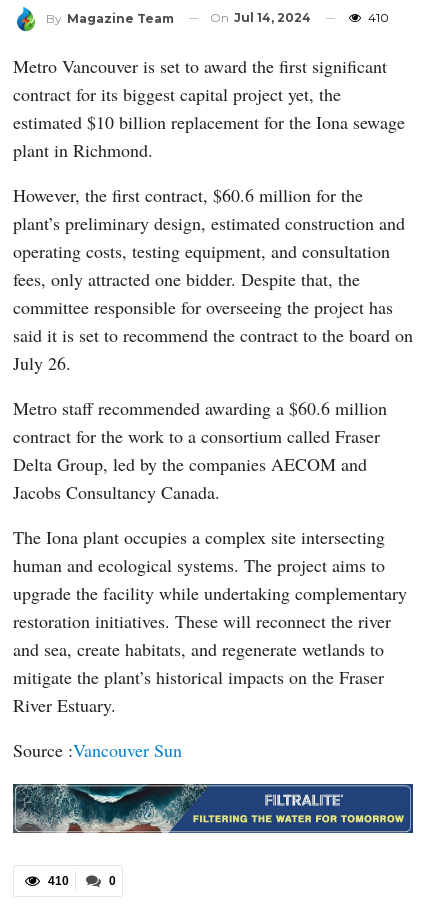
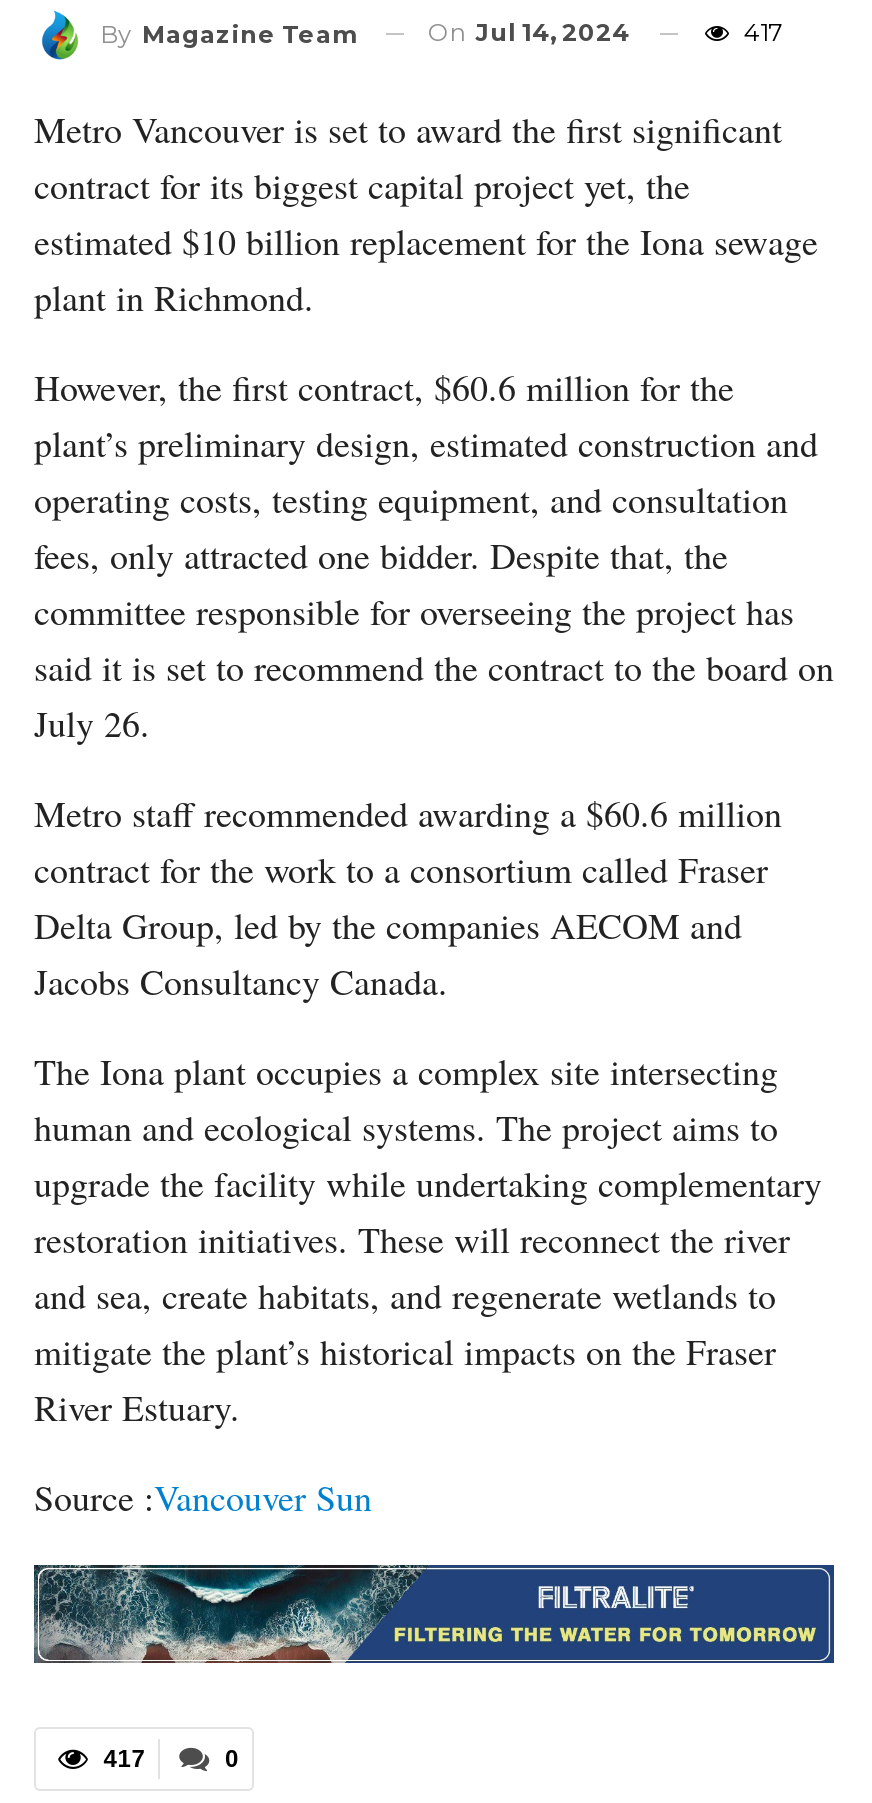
[365,10,389,25] 410 -> [738,17,782,47] 417
[48,874,69,888] 410 -> [104,1746,146,1774] 417

